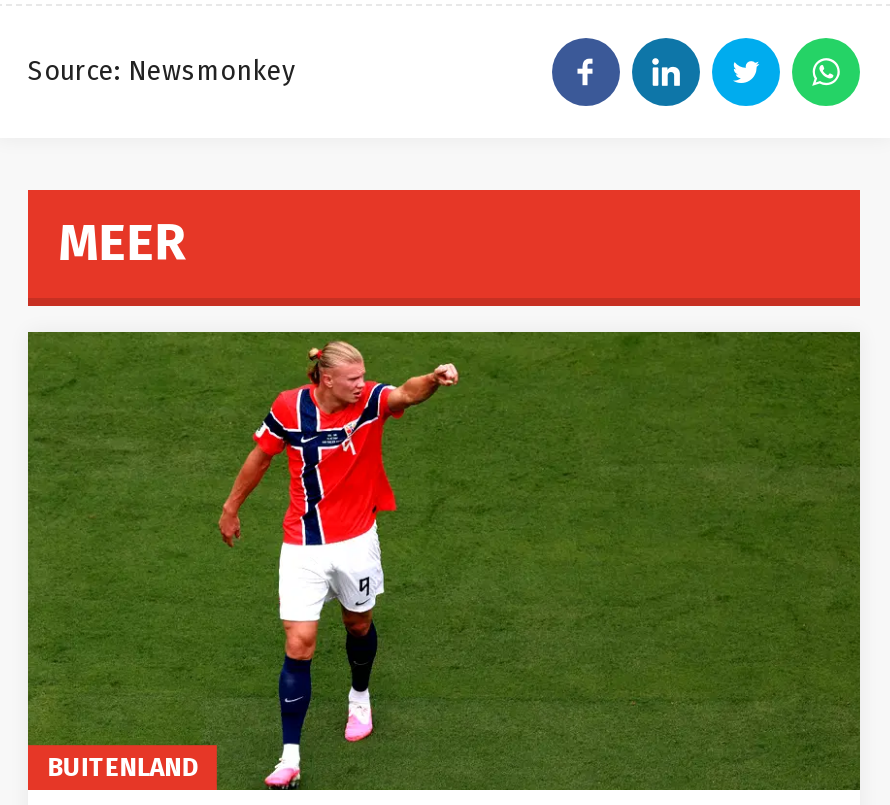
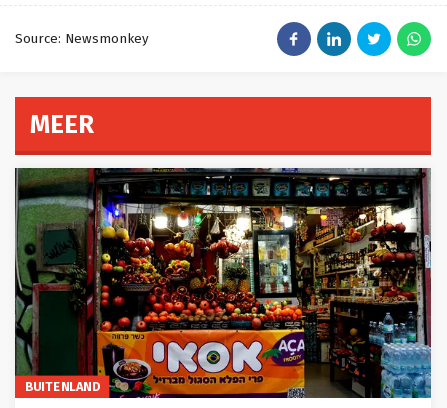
[26,330,862,794] [image] -> [15,167,432,399] [image]

